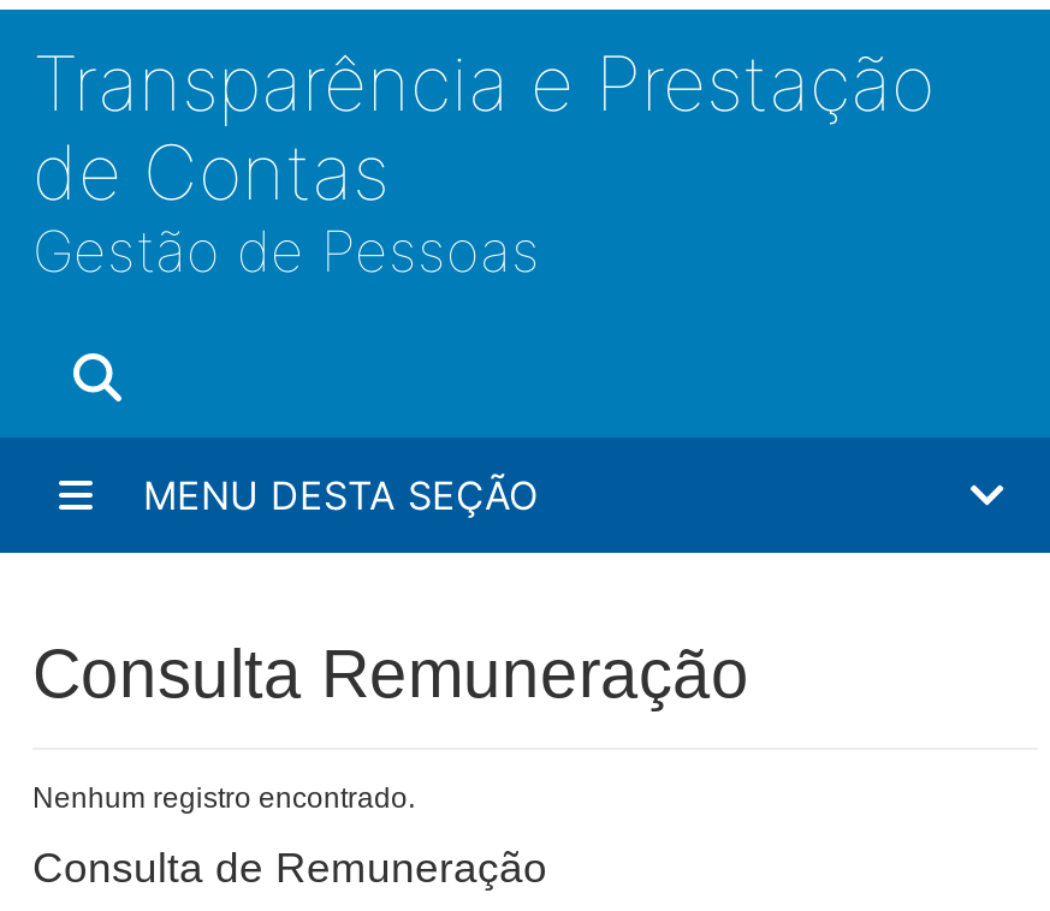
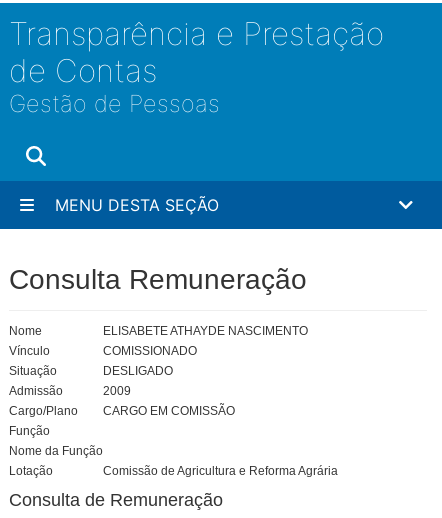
[32,781,415,814] Nenhum registro encontrado. -> [9,324,338,478] Nome | ELISABETE ATHAYDE NASCIMENTO | Vínculo | COMISSIONADO | Situação | DESLIGADO | Admissão | 2009 | Cargo/Plano | CARGO EM COMISSÃO | Função | Nome da Função | Lotação | Comissão de Agricultura e Reforma Agrária

